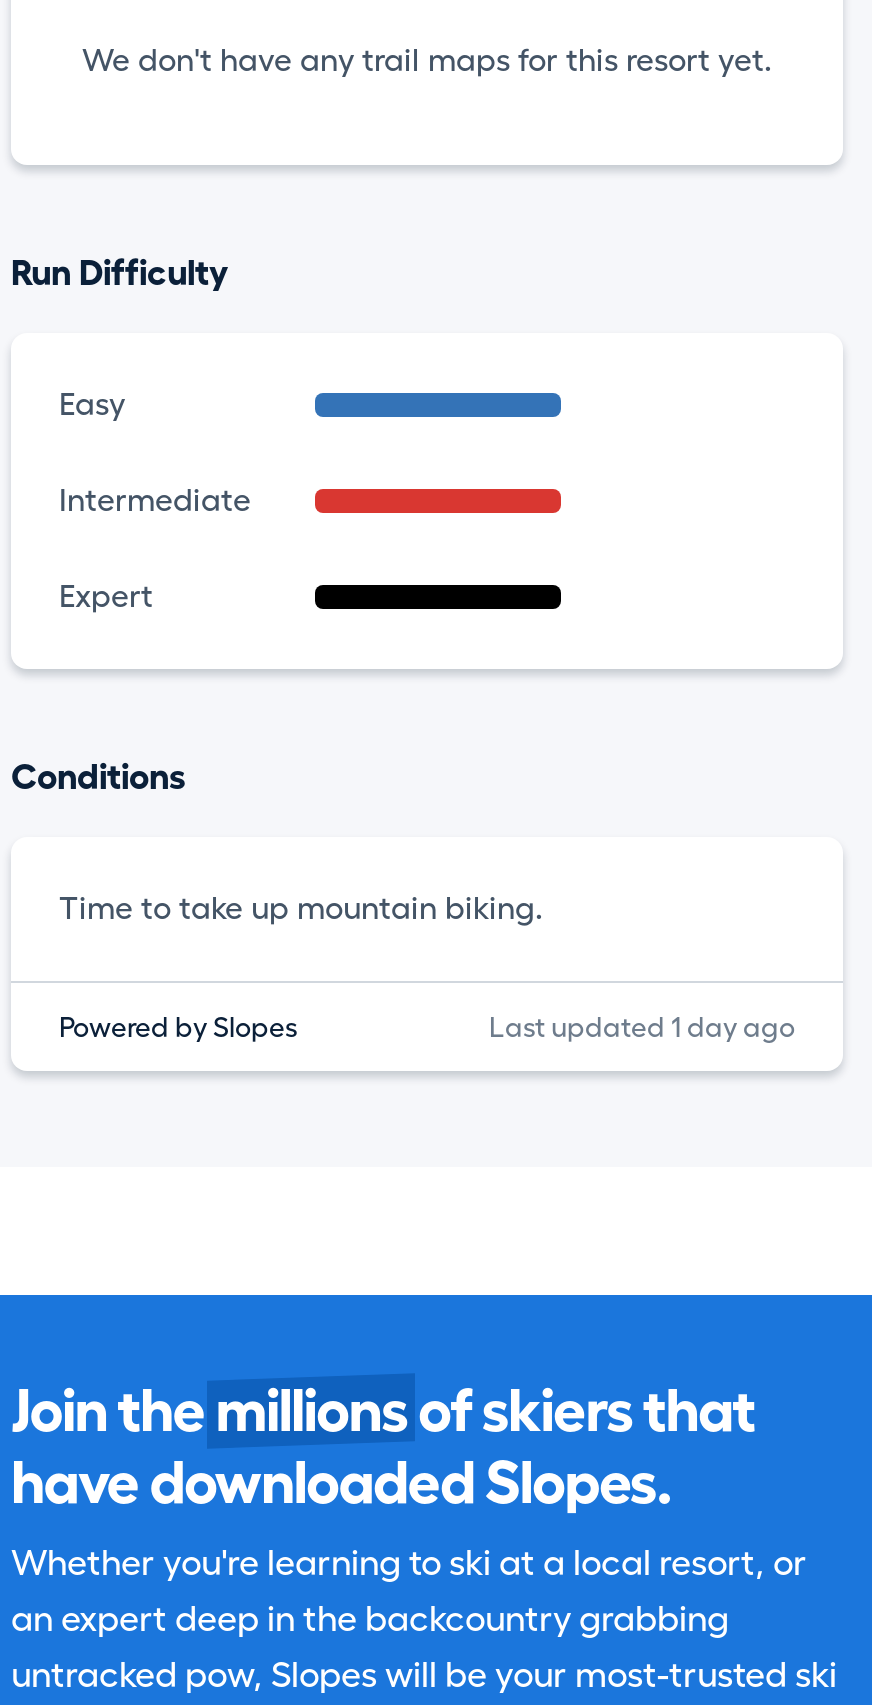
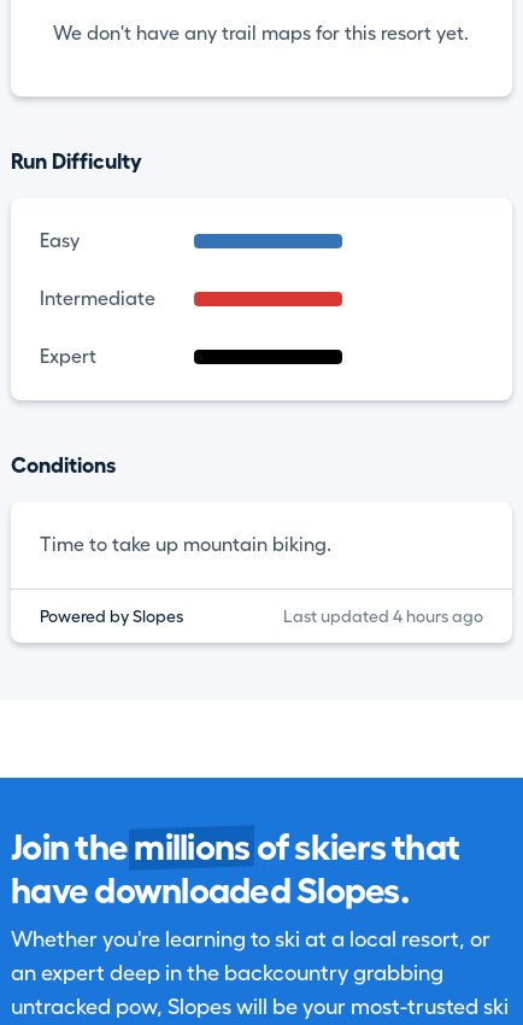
[489,1013,795,1041] Last updated 1 day ago -> [283,608,483,625] Last updated 4 hours ago

